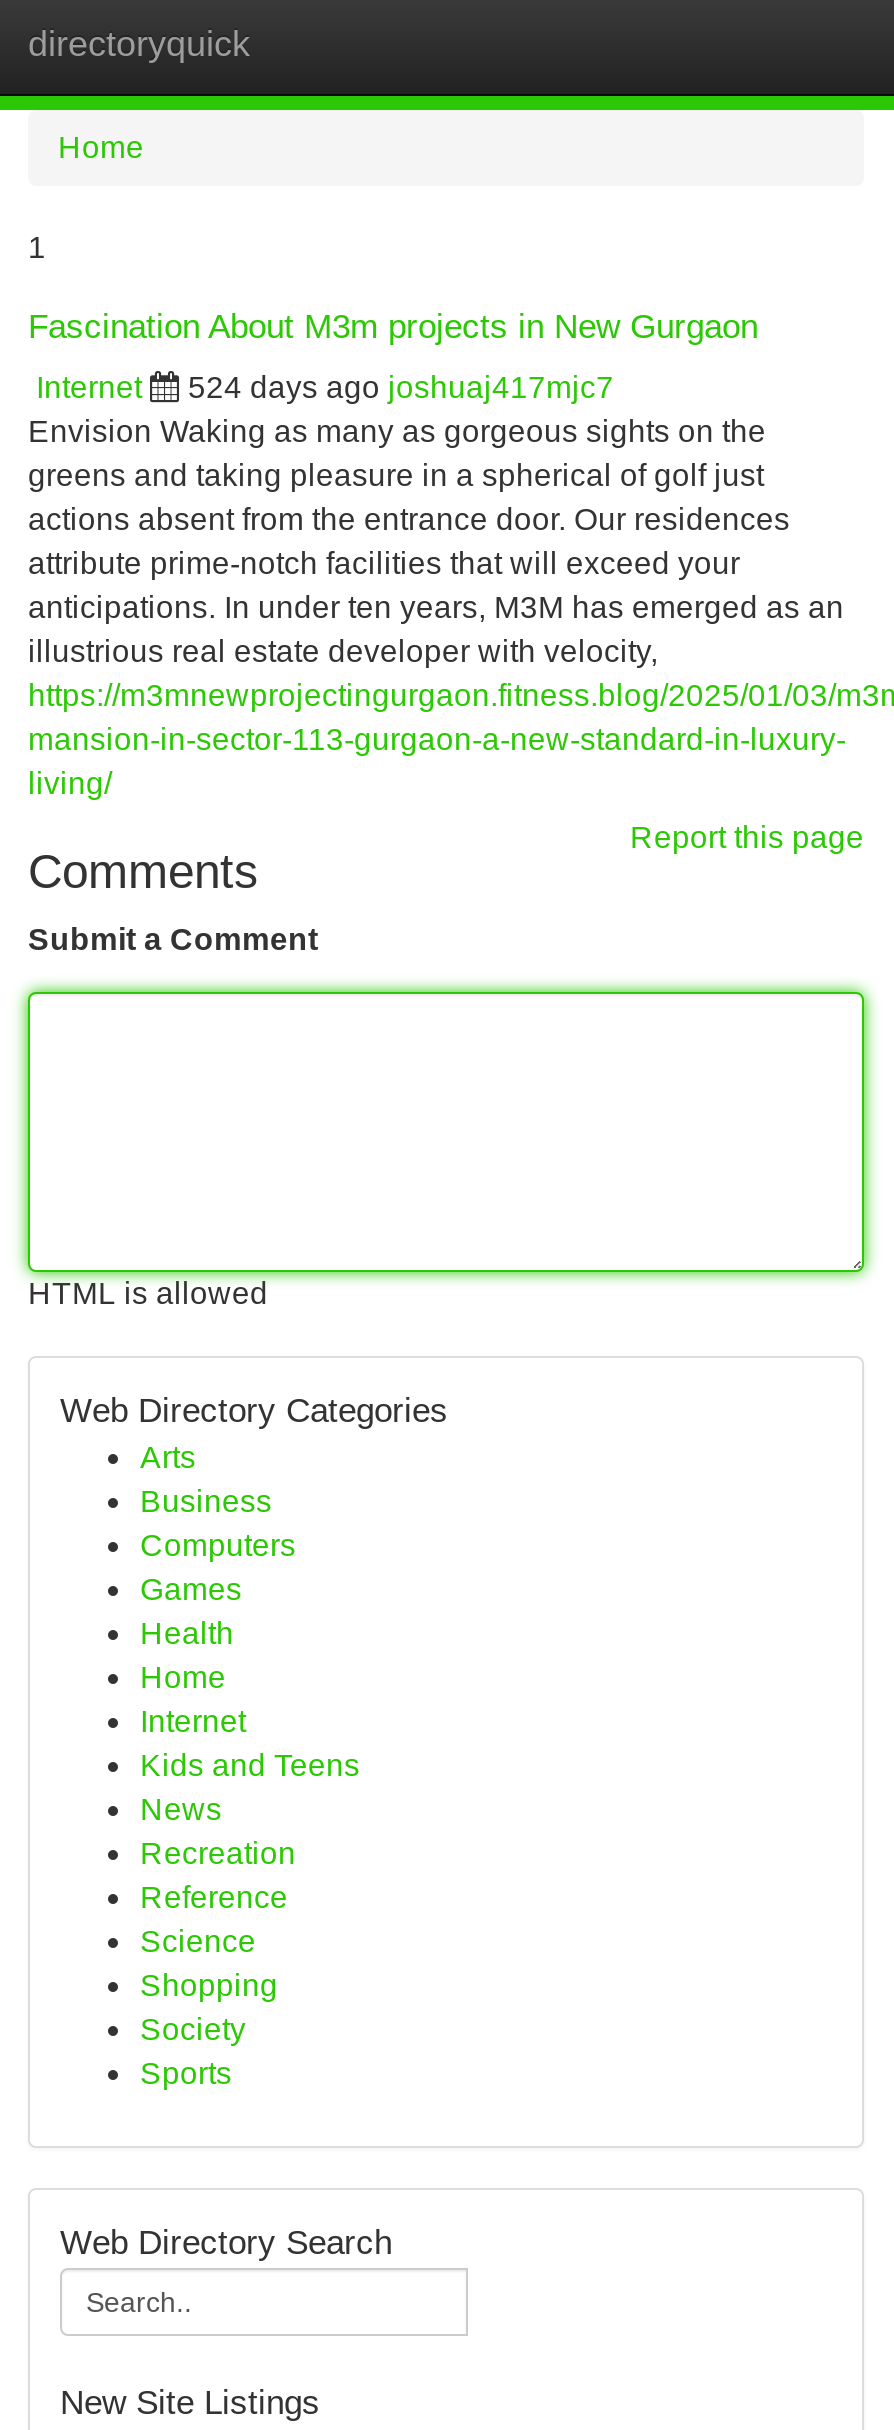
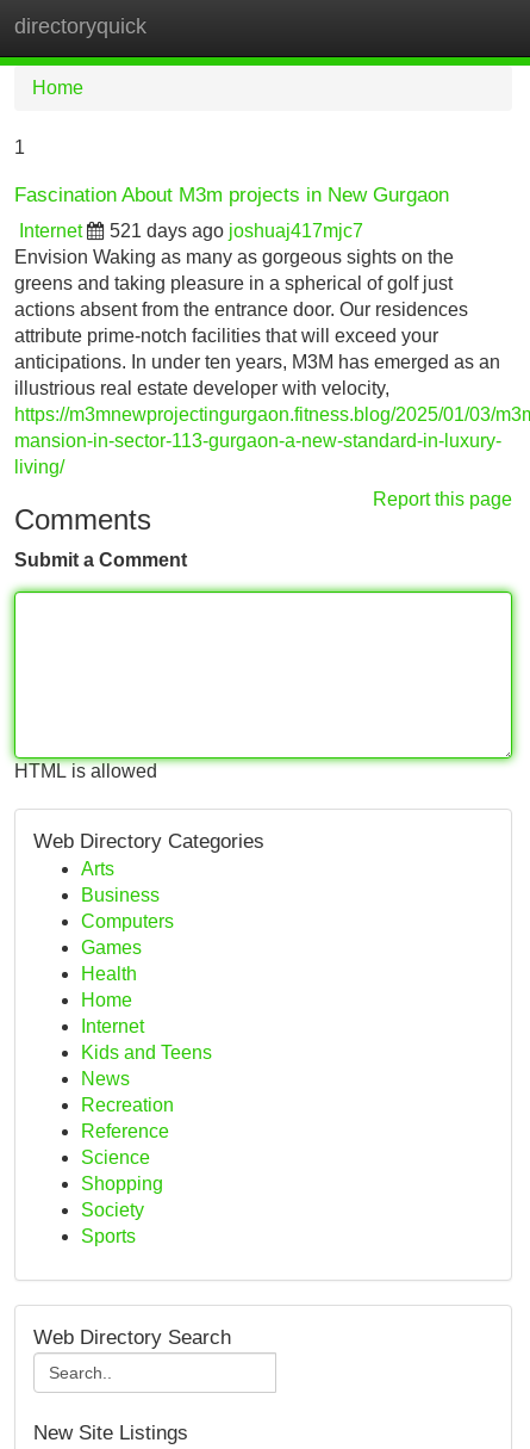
[188,370,614,404] 524 days ago joshuaj417mjc7 -> [110,221,363,241] 521 days ago joshuaj417mjc7

